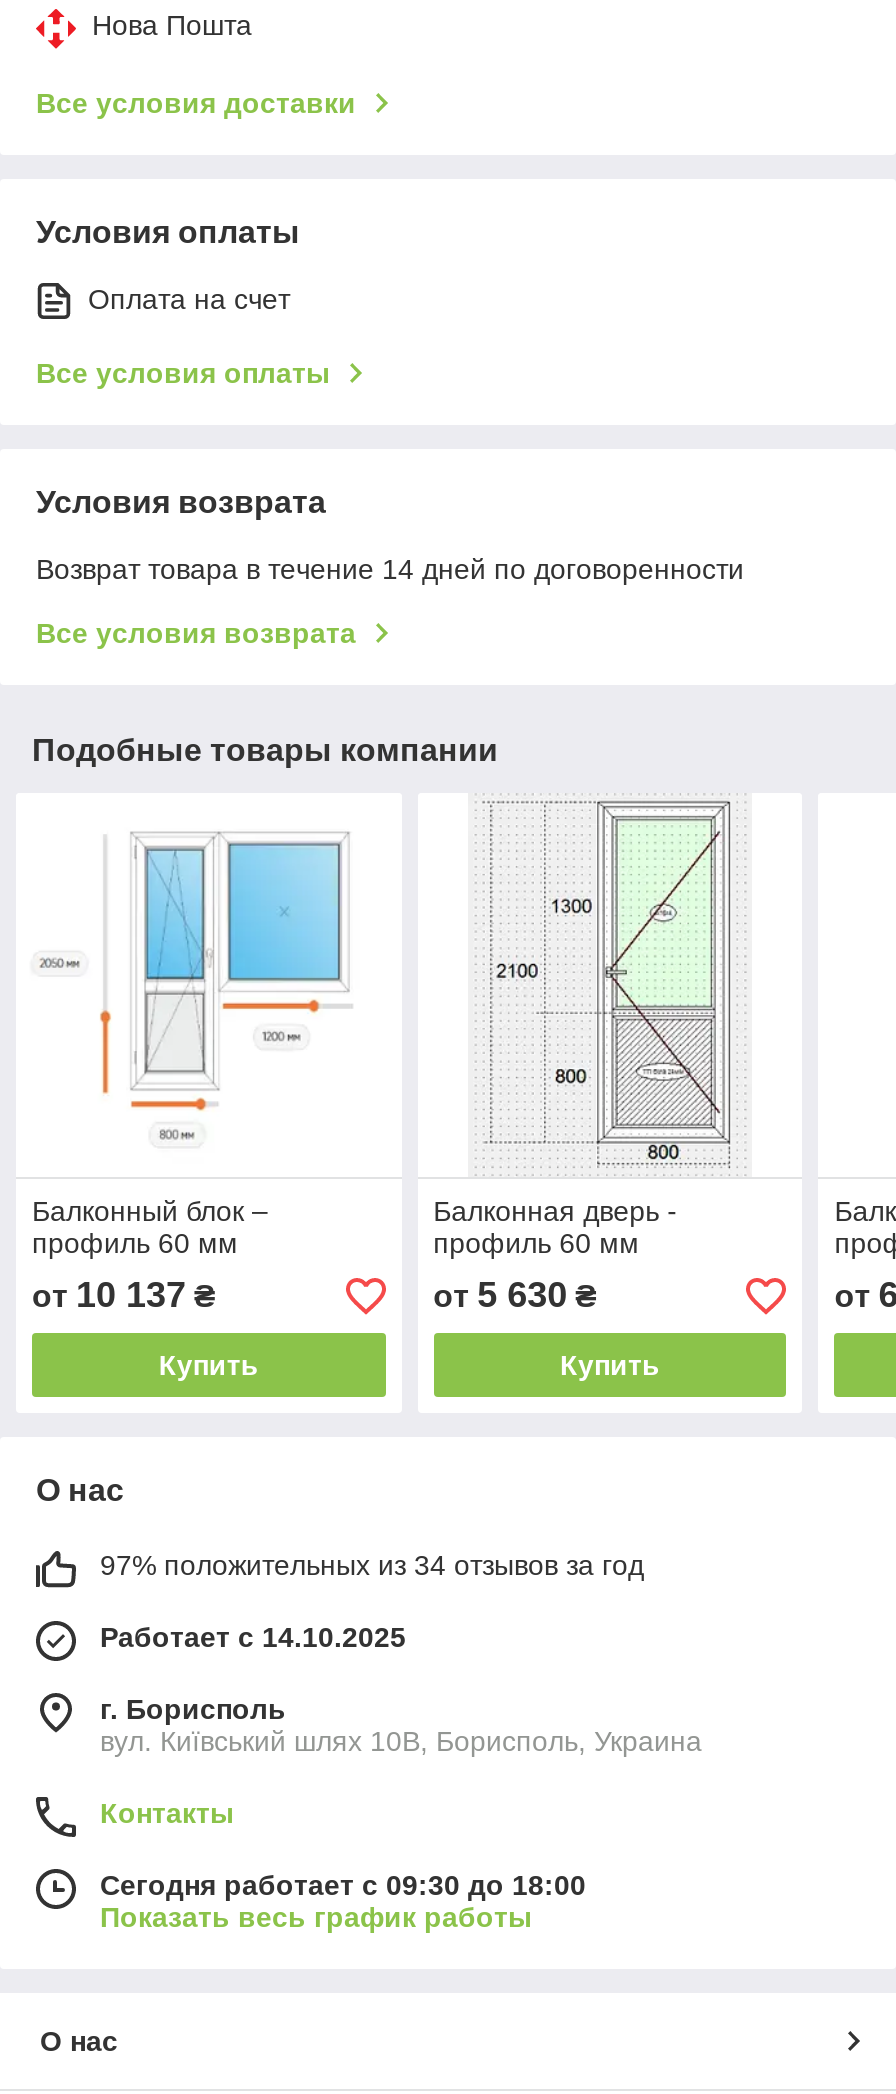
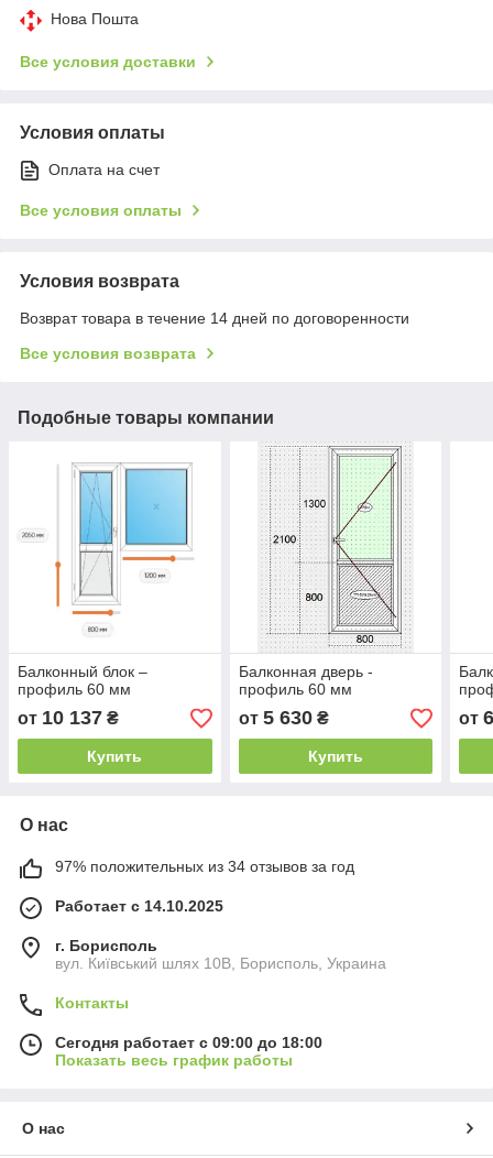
[100,1870,586,1902] Сегодня работает с 09:30 до 18:00 -> [55,1034,322,1052] Сегодня работает с 09:00 до 18:00

